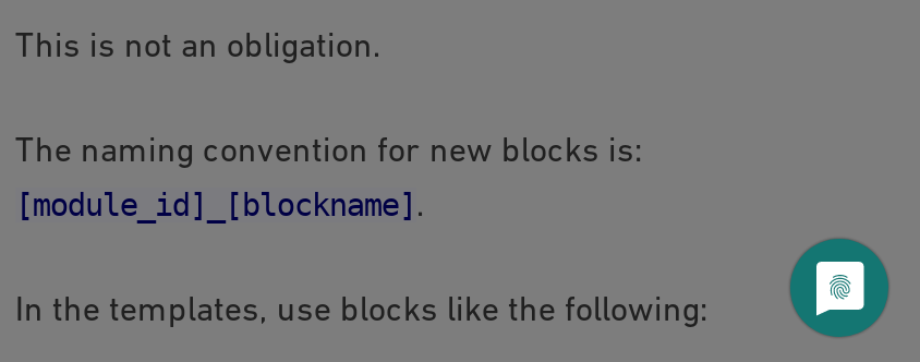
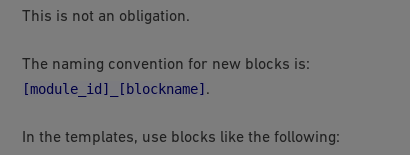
[787,236,892,340] [image] -> none

